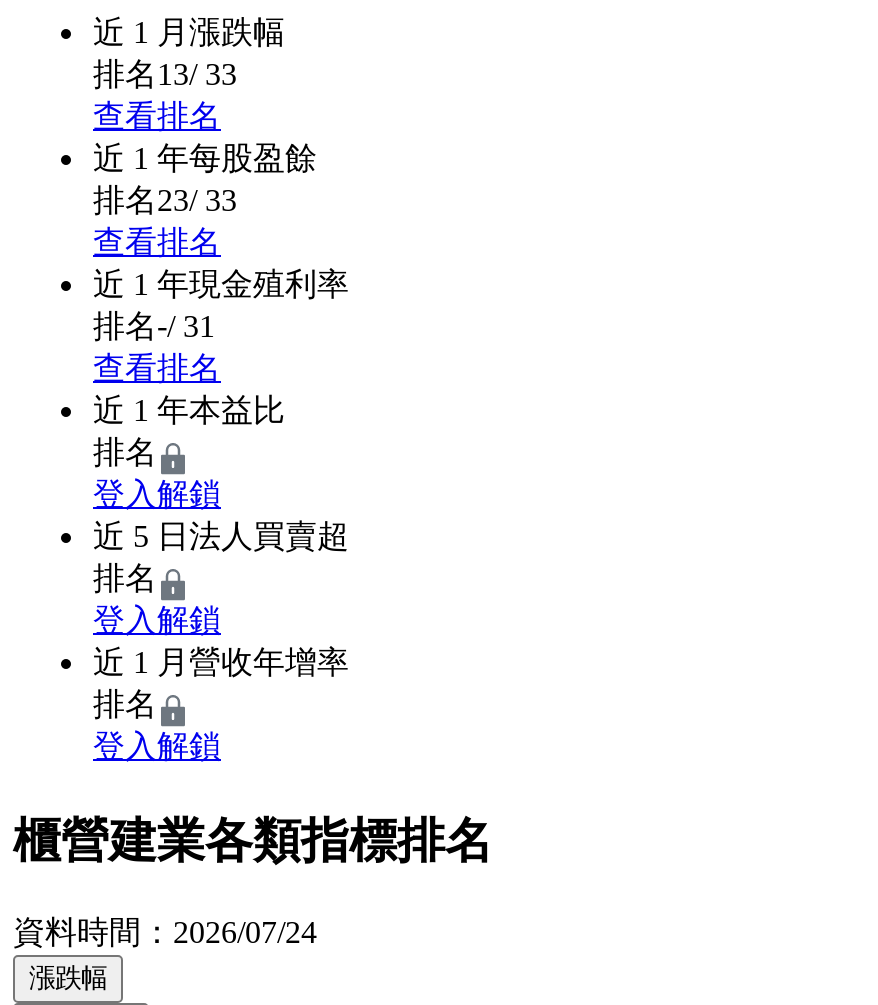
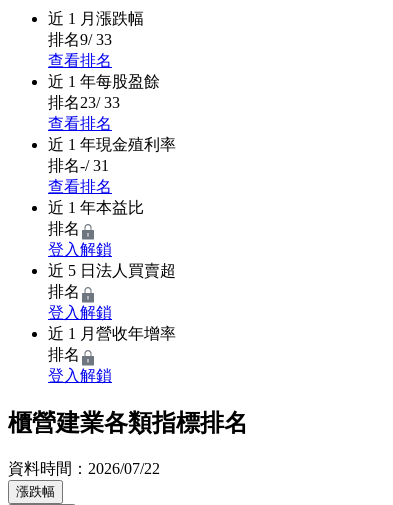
[93,57,237,91] 排名13/ 33 -> [48,31,112,48] 排名9/ 33
[13,915,317,949] 資料時間：2026/07/24 -> [8,460,160,477] 資料時間：2026/07/22

